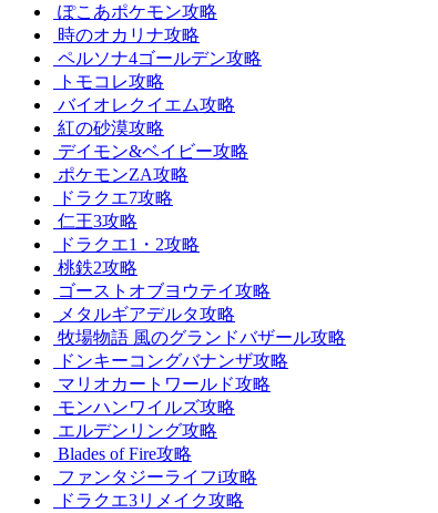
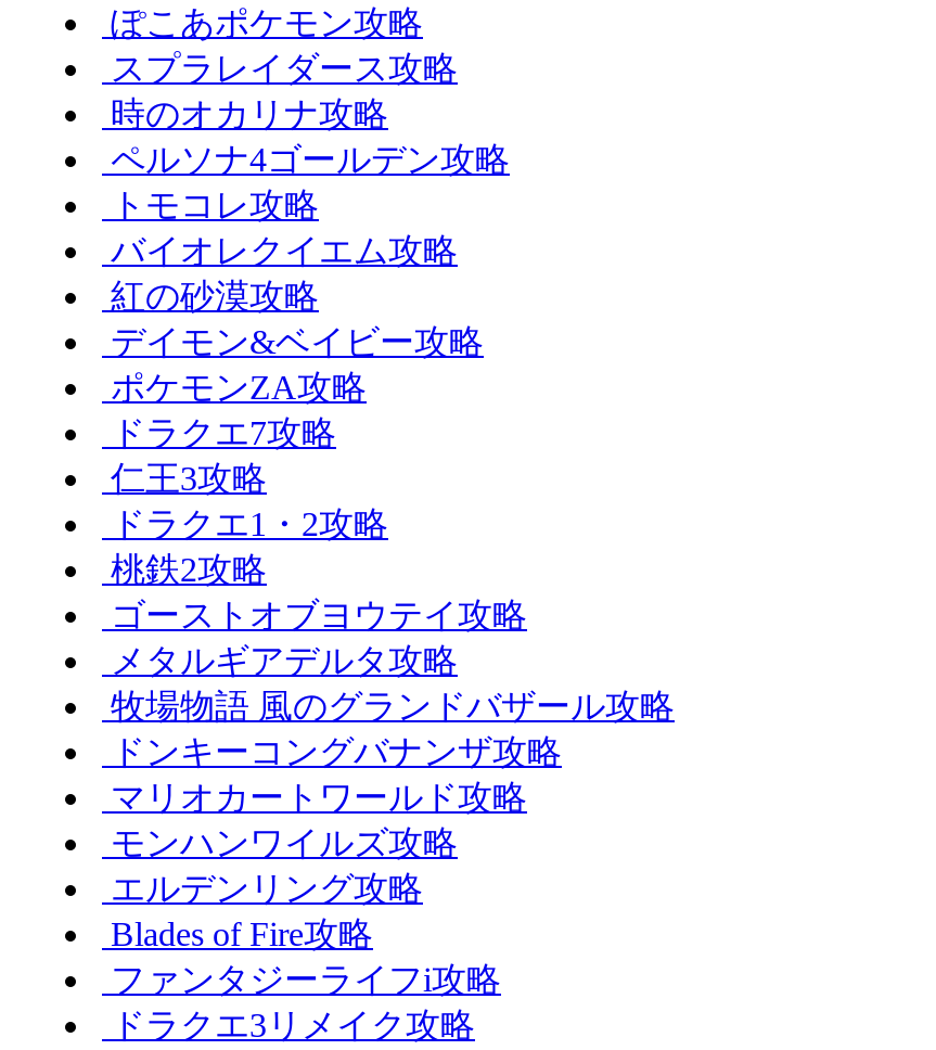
none -> [111,49,458,86] スプラレイダース攻略

